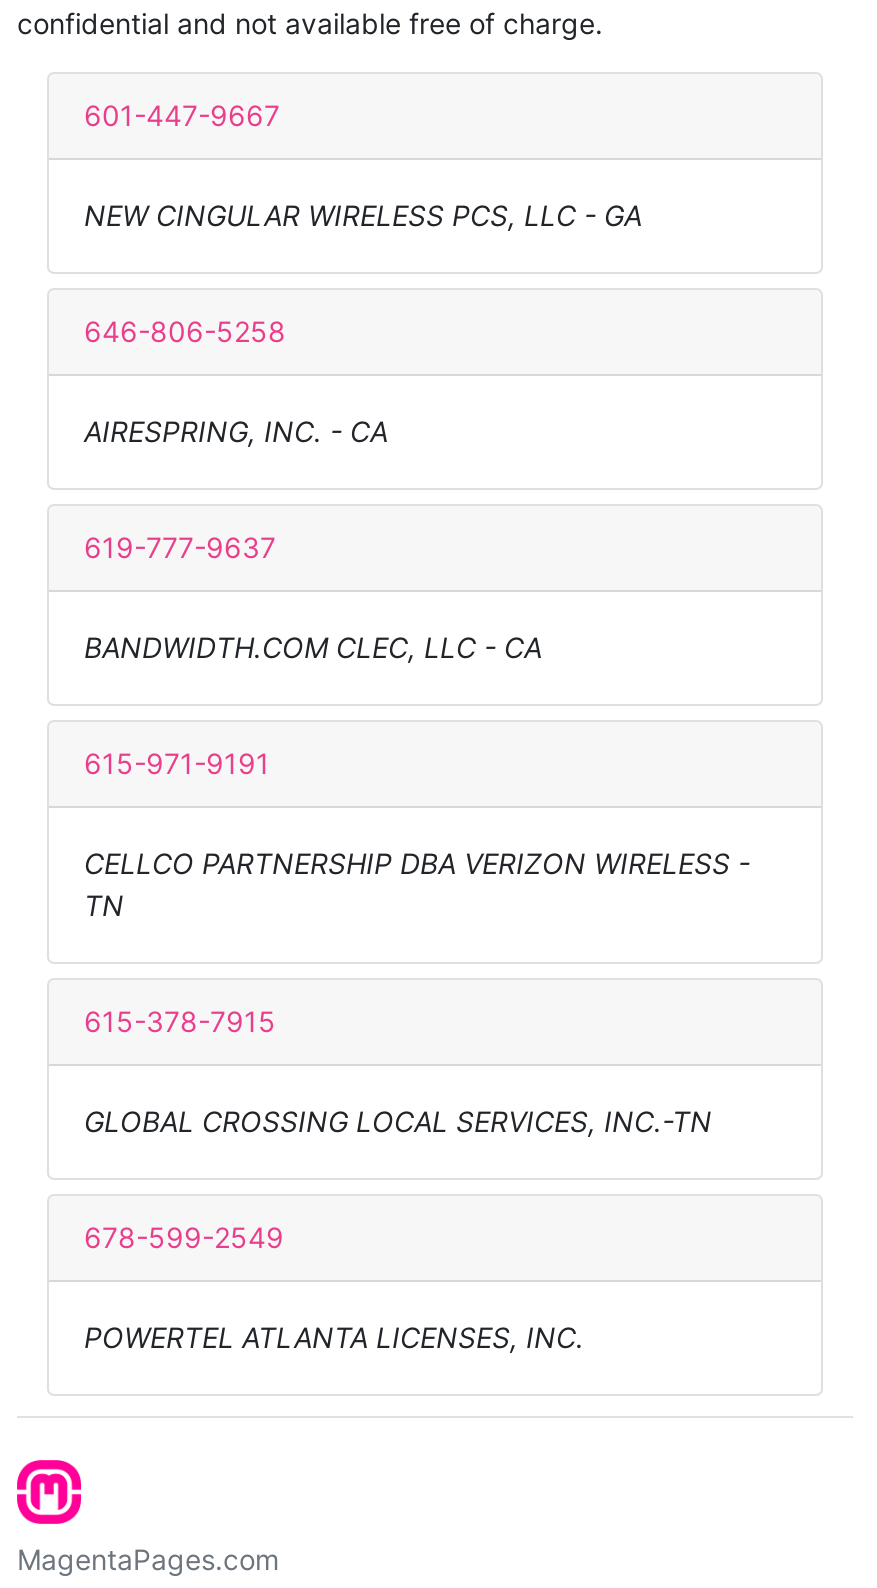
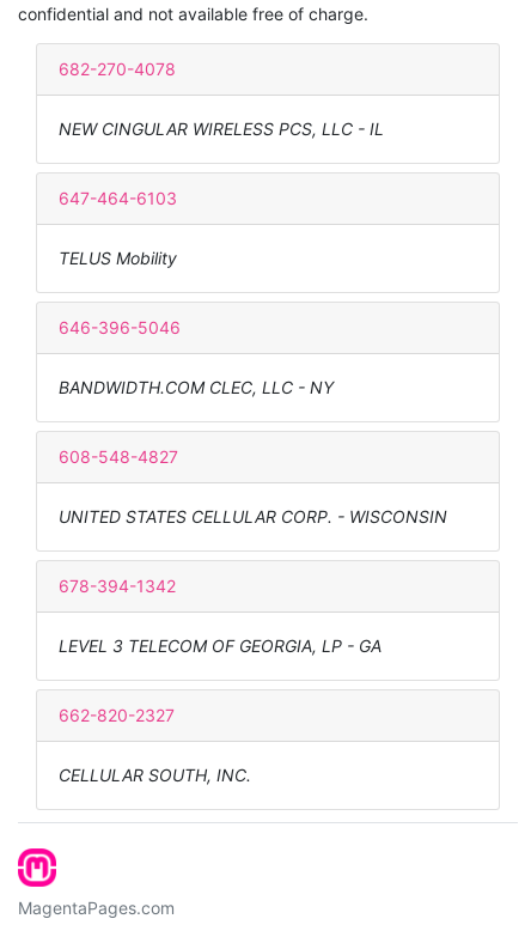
[84,98,280,132] 601-447-9667 -> [58,59,175,79] 682-270-4078
[84,198,642,232] NEW CINGULAR WIRELESS PCS, LLC - GA -> [58,118,383,139] NEW CINGULAR WIRELESS PCS, LLC - IL
[84,314,286,348] 646-806-5258 -> [58,188,176,208] 647-464-6103
[84,414,388,448] AIRESPRING, INC. - CA -> [58,248,176,268] TELUS Mobility
[84,530,276,564] 619-777-9637 -> [58,317,180,337] 646-396-5046
[84,630,542,664] BANDWIDTH.COM CLEC, LLC - CA -> [58,377,333,397] BANDWIDTH.COM CLEC, LLC - NY
[84,746,270,780] 615-971-9191 -> [58,446,178,467] 608-548-4827
[84,846,750,922] CELLCO PARTNERSHIP DBA VERIZON WIRELESS - | TN -> [58,506,447,527] UNITED STATES CELLULAR CORP. - WISCONSIN
[84,1004,276,1038] 615-378-7915 -> [58,576,175,596] 678-394-1342
[84,1104,712,1138] GLOBAL CROSSING LOCAL SERVICES, INC.-TN -> [58,635,381,656] LEVEL 3 TELECOM OF GEORGIA, LP - GA
[84,1220,284,1254] 678-599-2549 -> [58,705,174,725] 662-820-2327
[84,1320,584,1354] POWERTEL ATLANTA LICENSES, INC. -> [58,765,251,785] CELLULAR SOUTH, INC.

